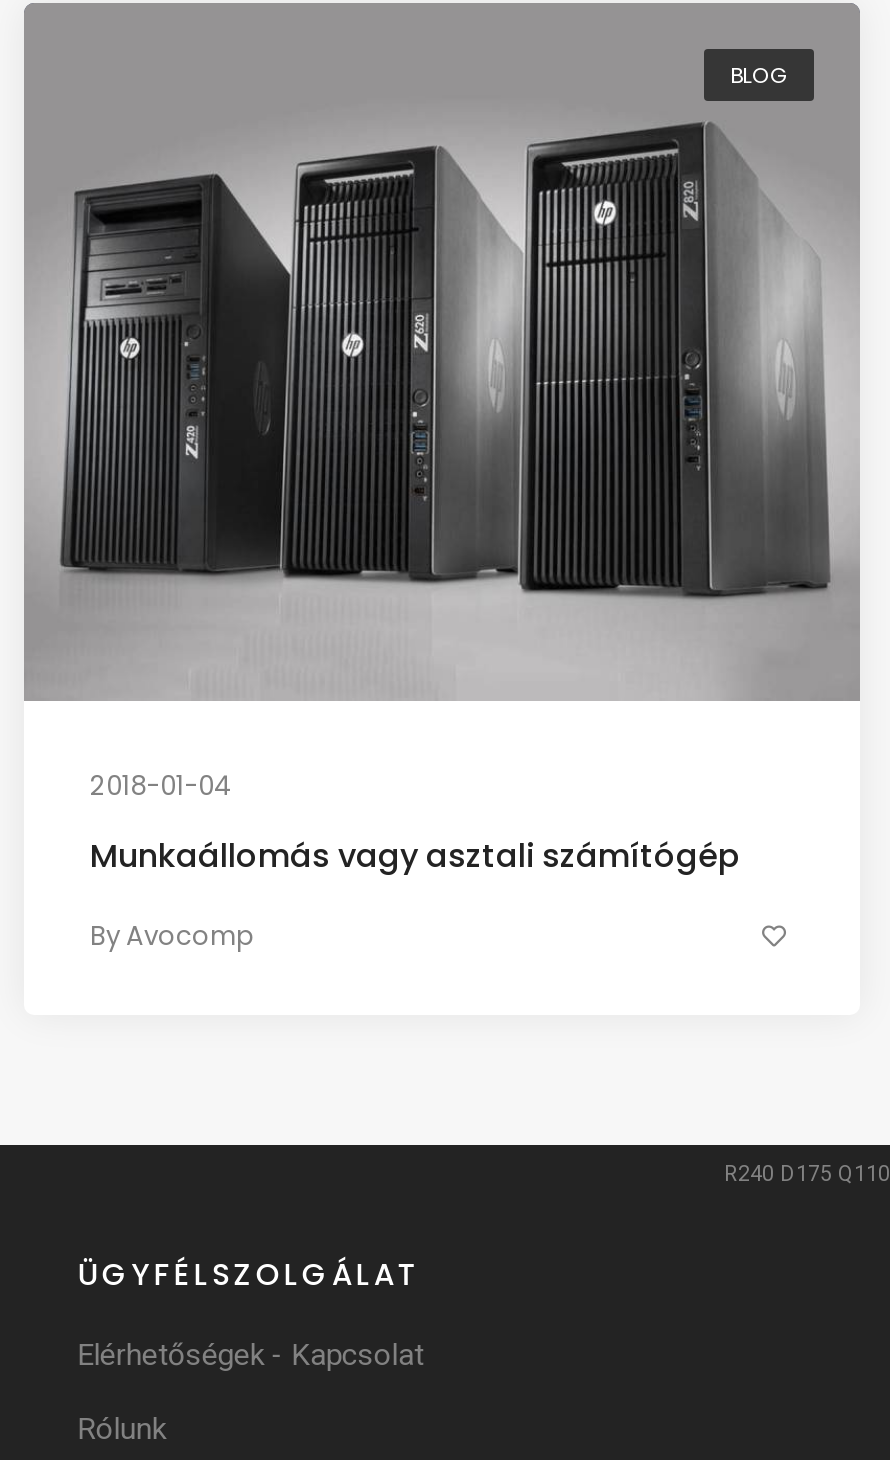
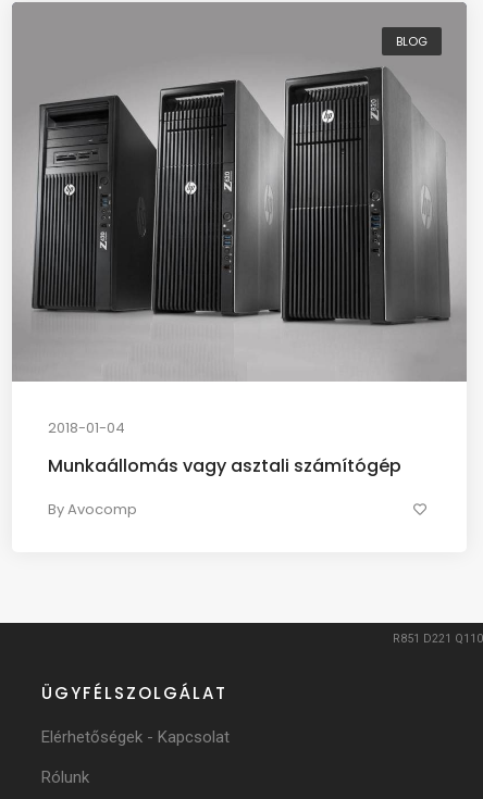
[724,1161,890,1187] R240 D175 Q110 -> [393,631,483,646] R851 D221 Q110

